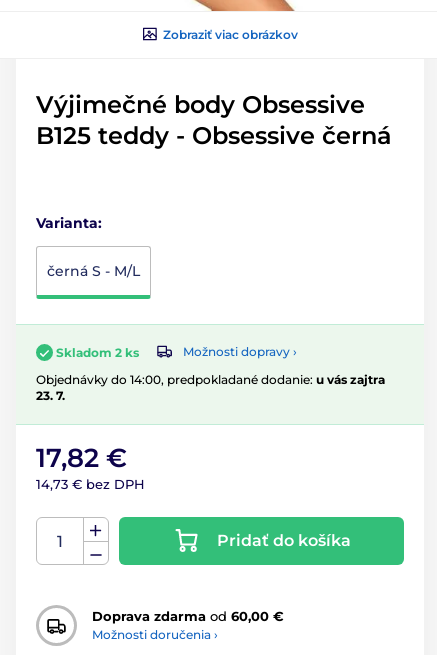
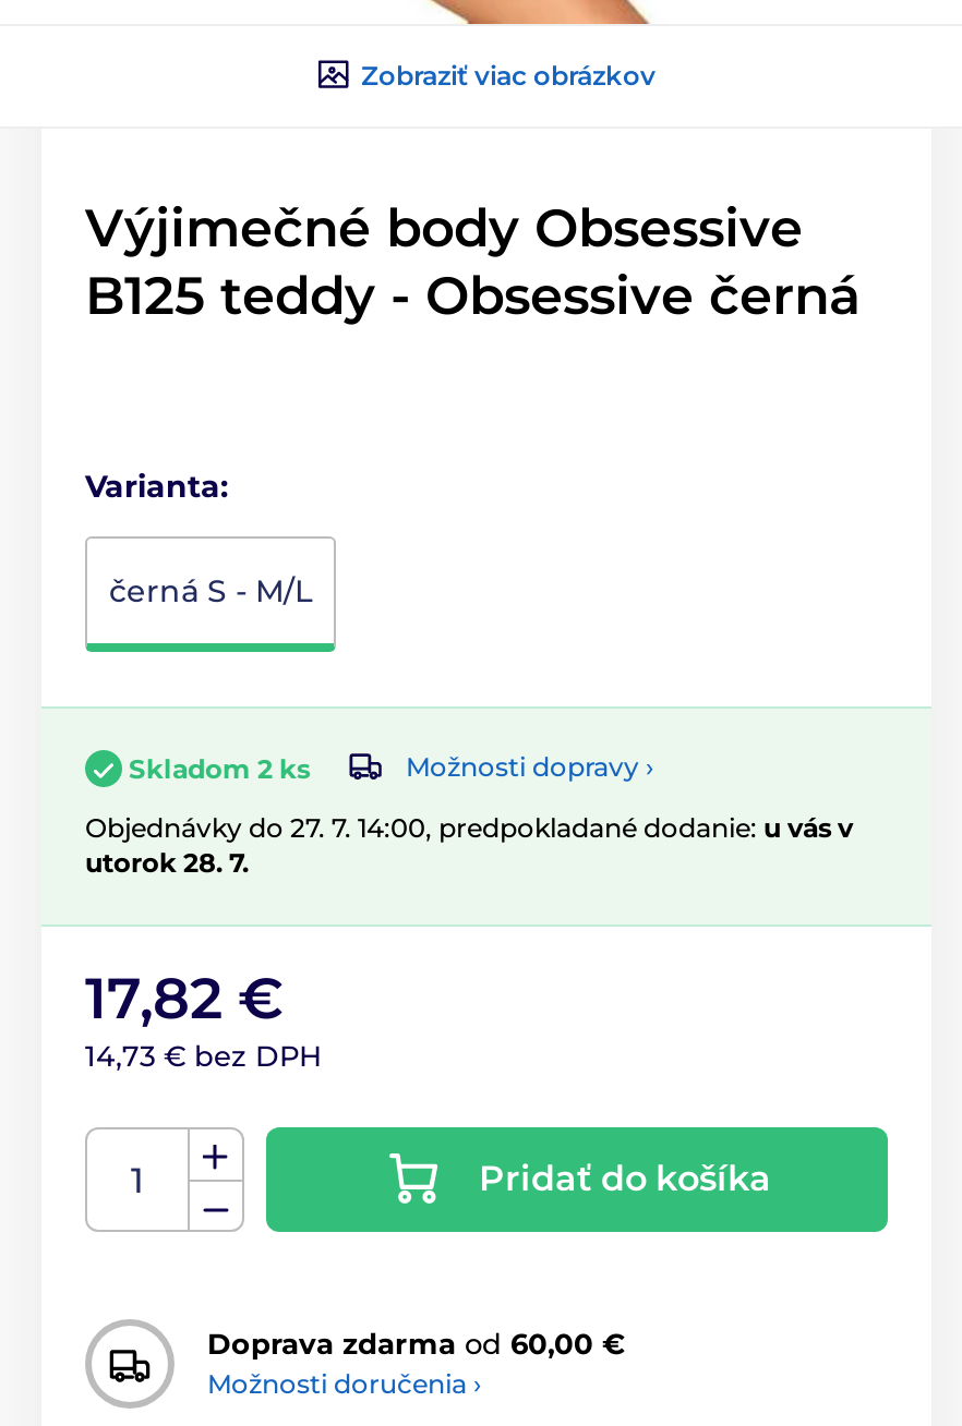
[36,372,385,403] Objednávky do 14:00, predpokladané dodanie: u vás zajtra | 23. 7. -> [85,811,853,878] Objednávky do 27. 7. 14:00, predpokladané dodanie: u vás v | utorok 28. 7.

